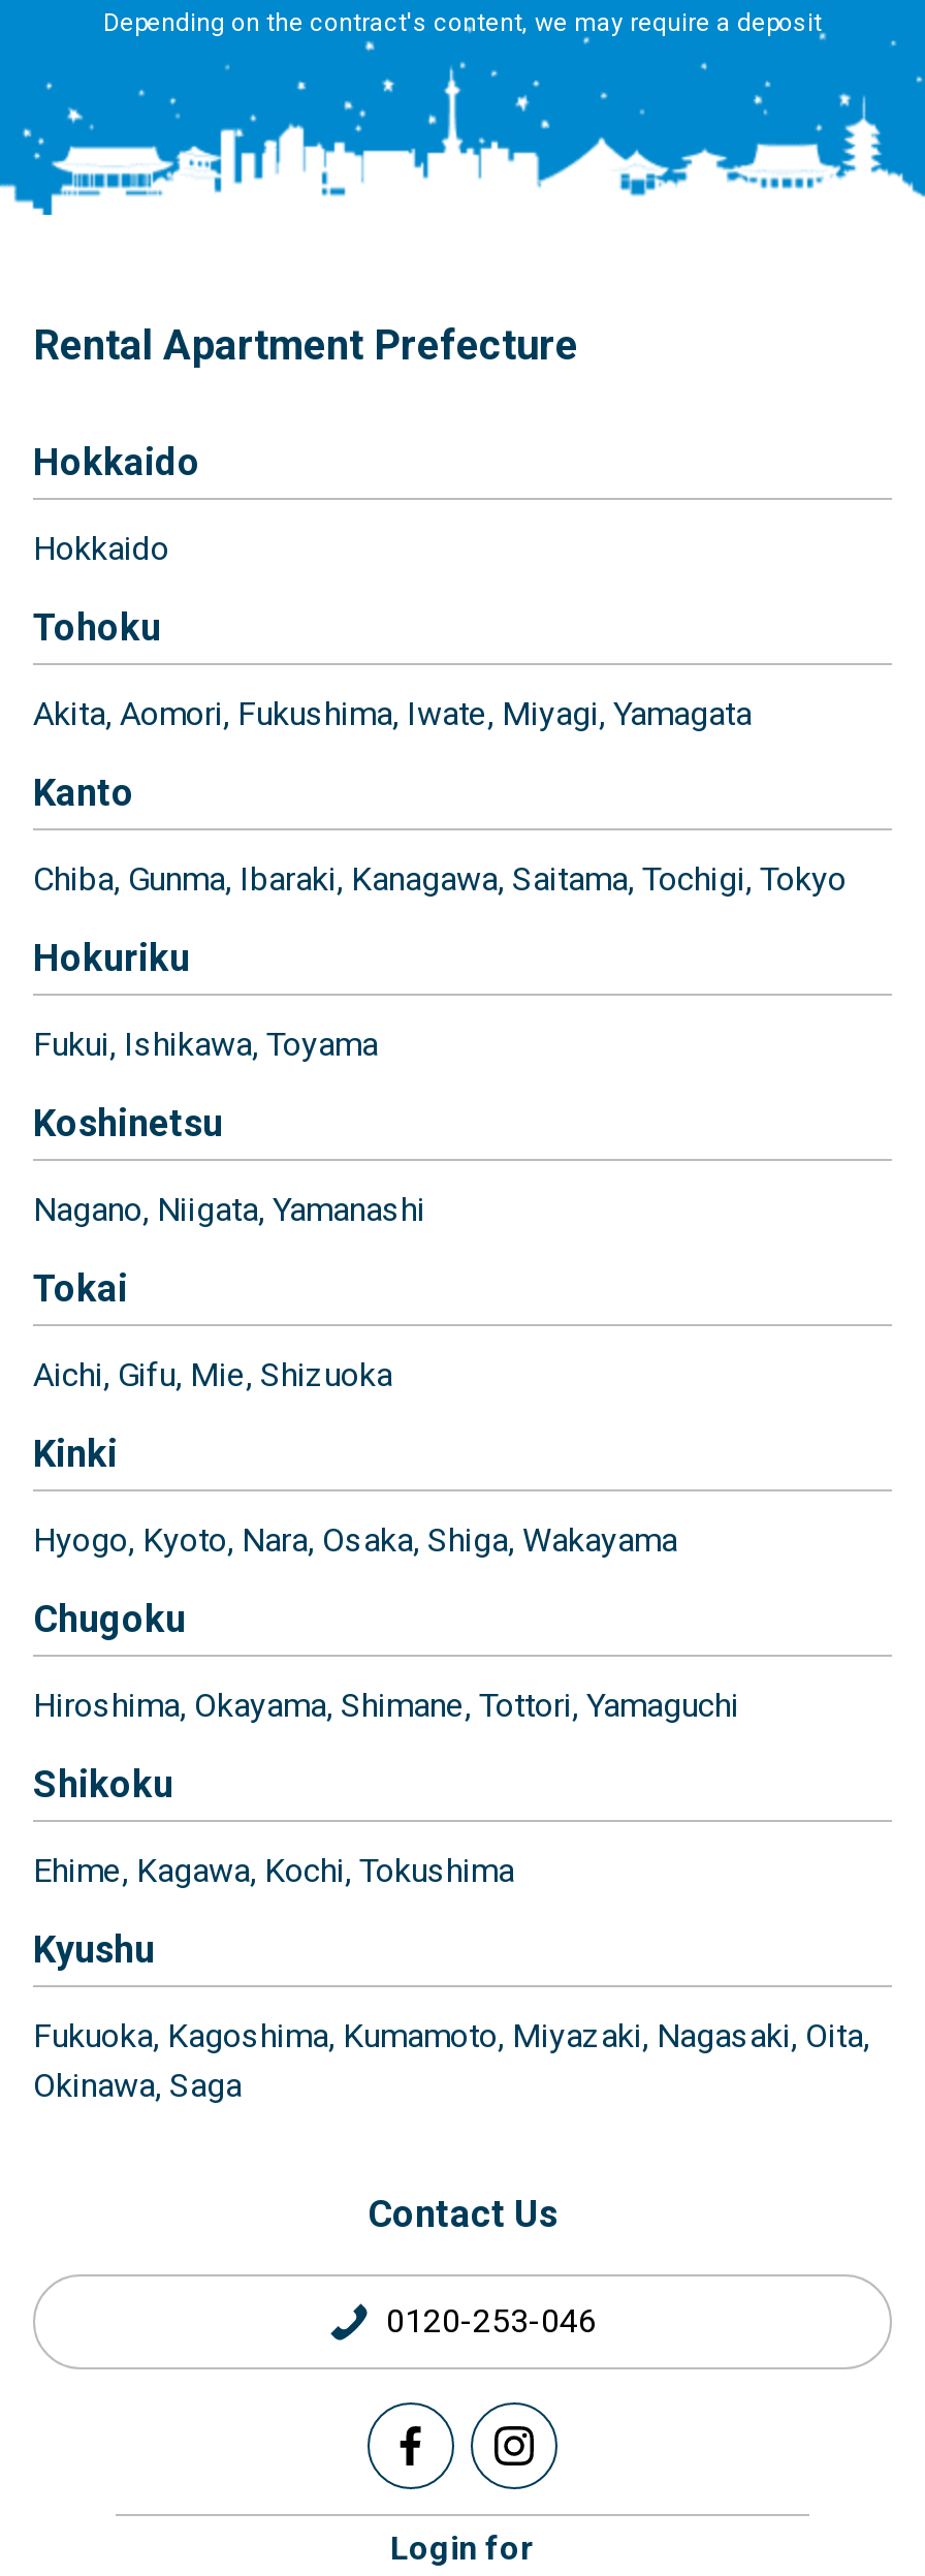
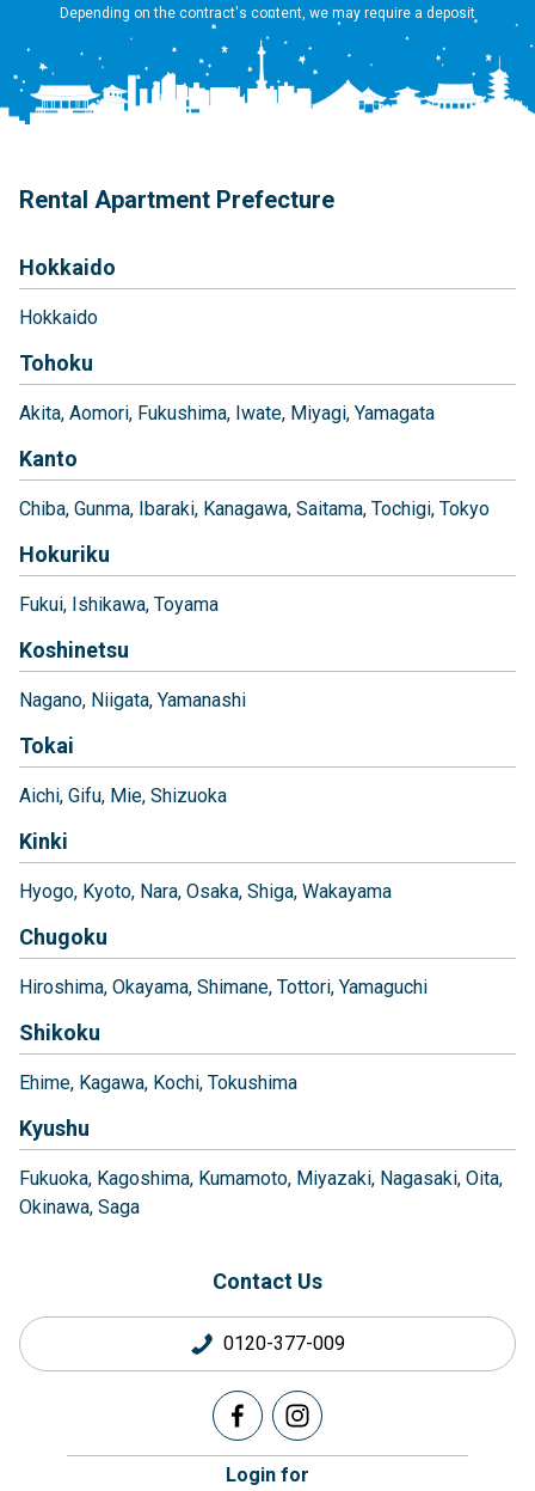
[386,2301,597,2340] 0120-253-046 -> [223,1332,345,1355] 0120-377-009

